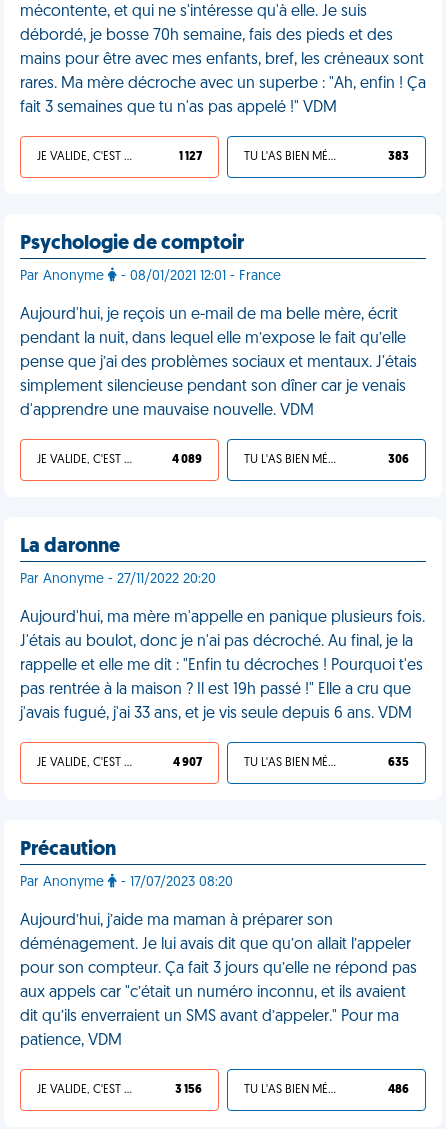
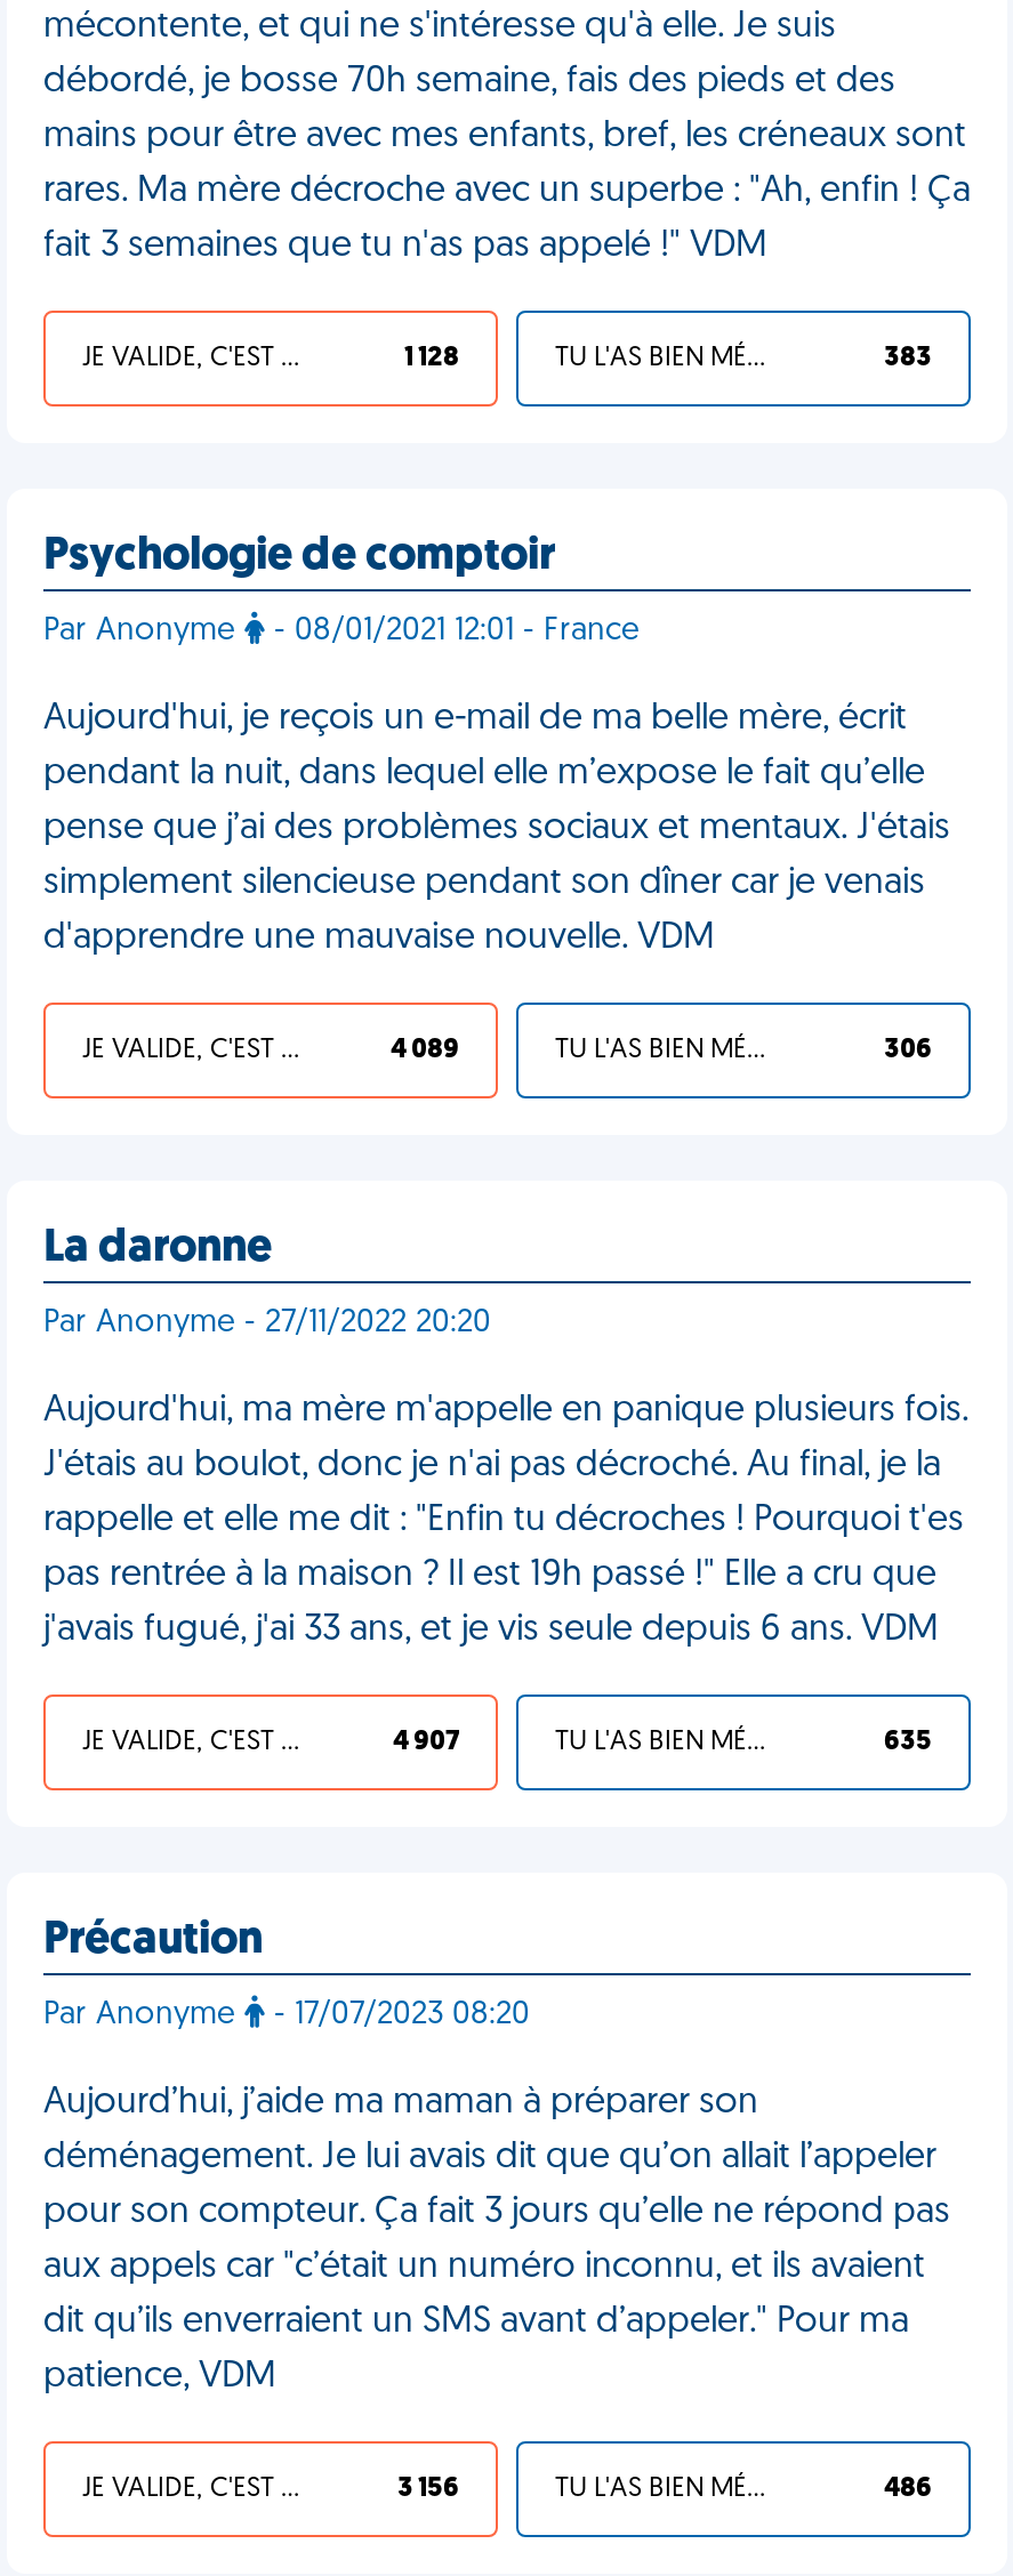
[179,151,202,163] 1 127 -> [404,345,459,372] 1 128

